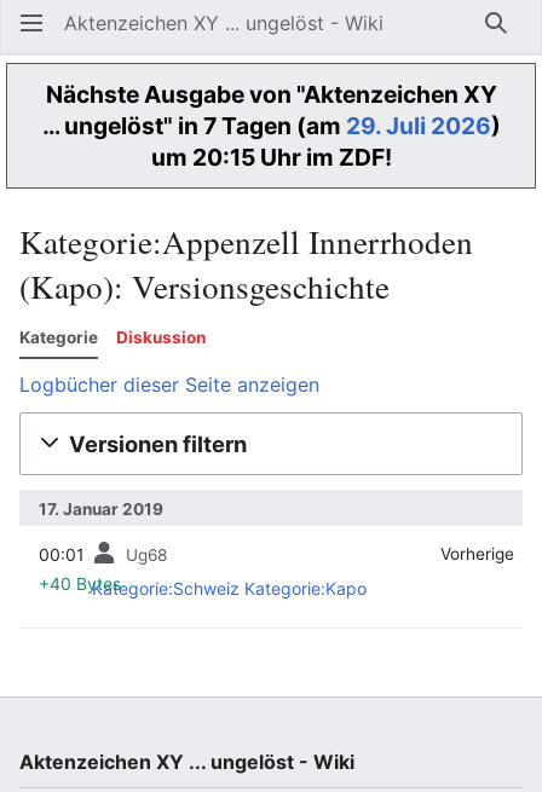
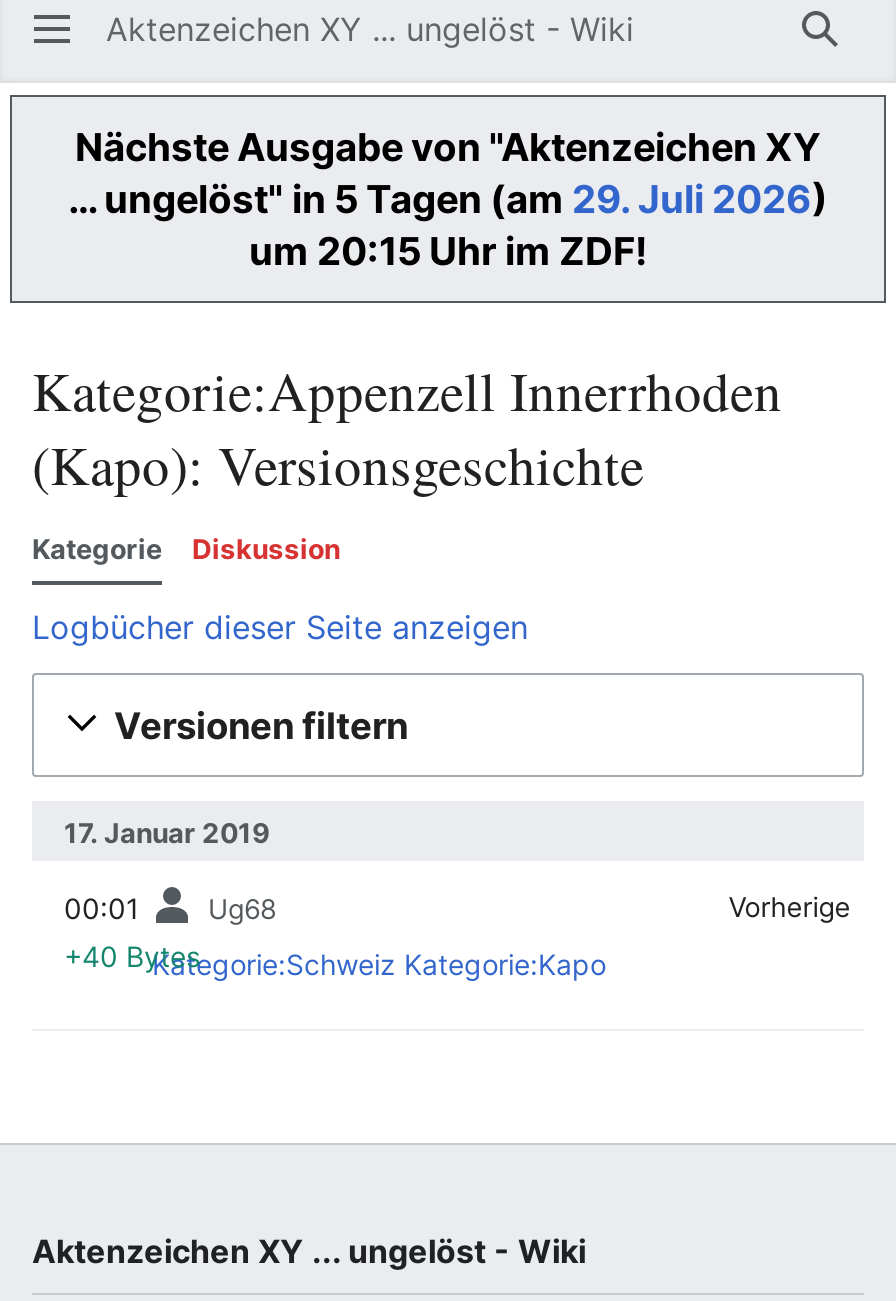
[42,111,500,140] … ungelöst" in 7 Tagen (am 29. Juli 2026) -> [68,175,828,223] … ungelöst" in 5 Tagen (am 29. Juli 2026)

